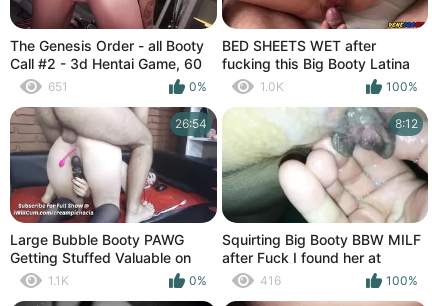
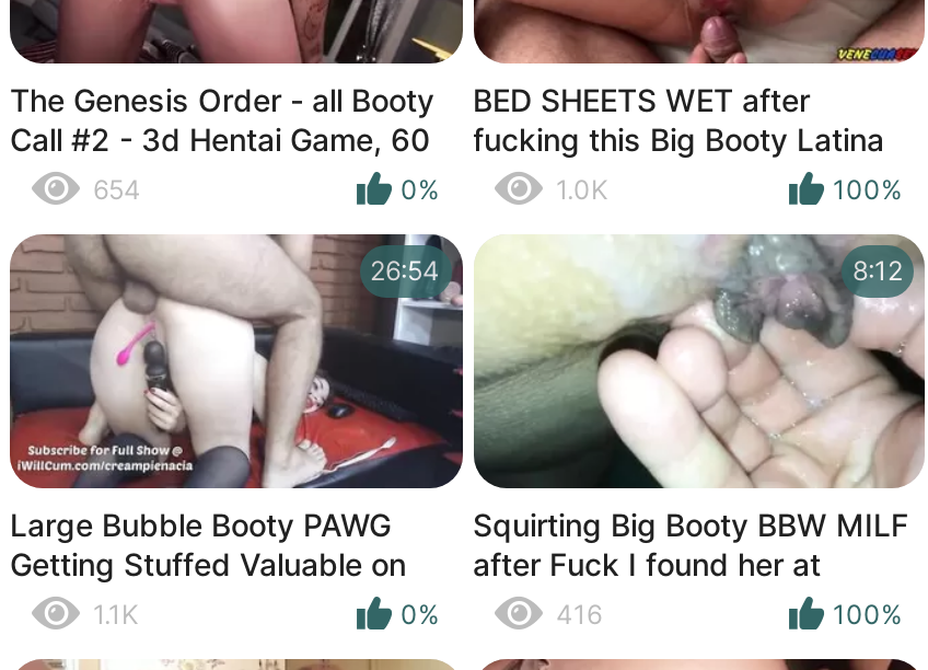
[48,79,68,94] 651 -> [93,173,141,206] 654

